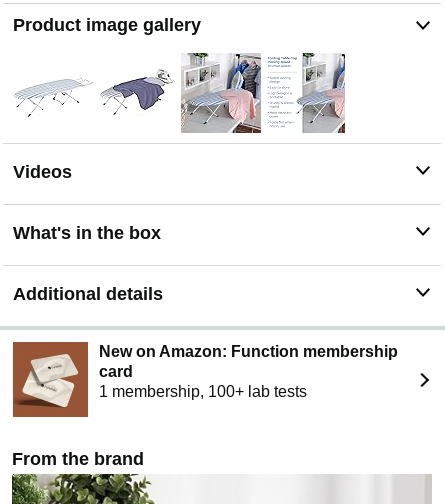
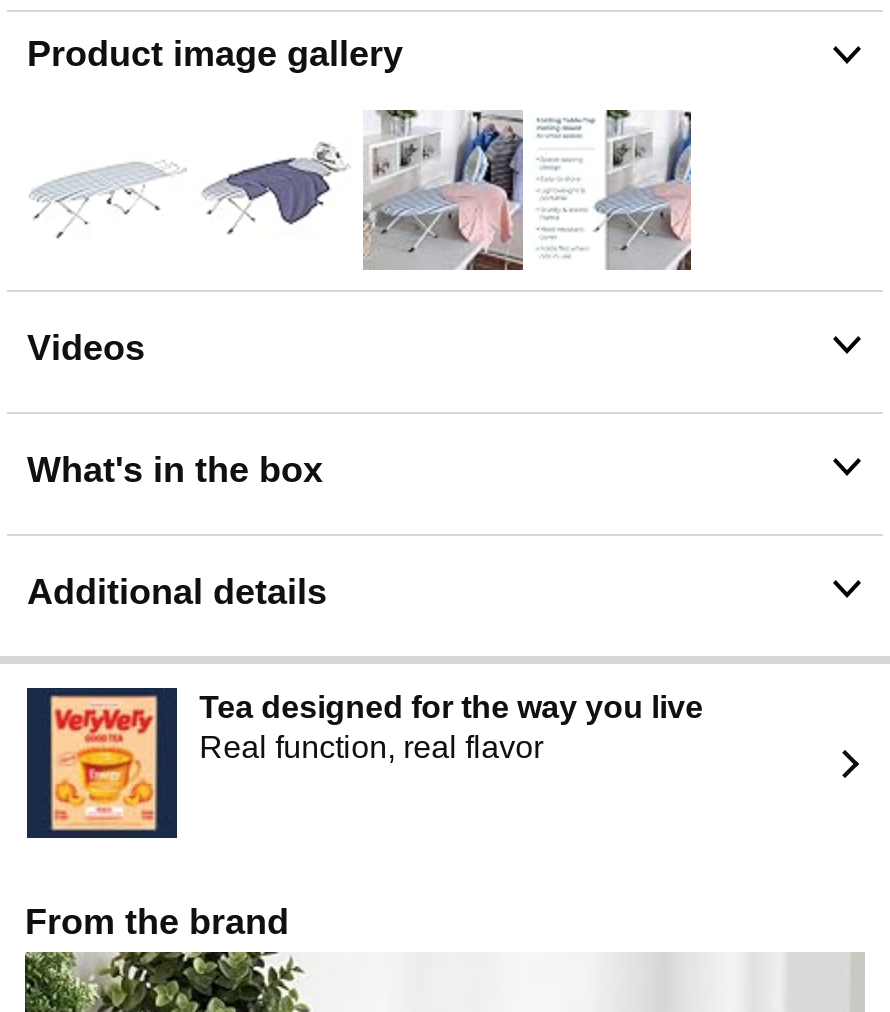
[12,341,398,418] [image] | New on Amazon: Function membership | card | 1 membership, 100+ lab tests -> [25,686,703,840] [image] | Tea designed for the way you live | Real function, real flavor

